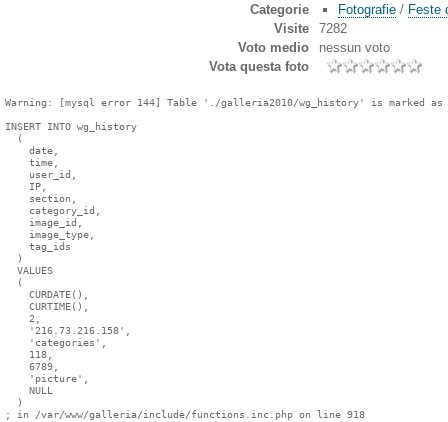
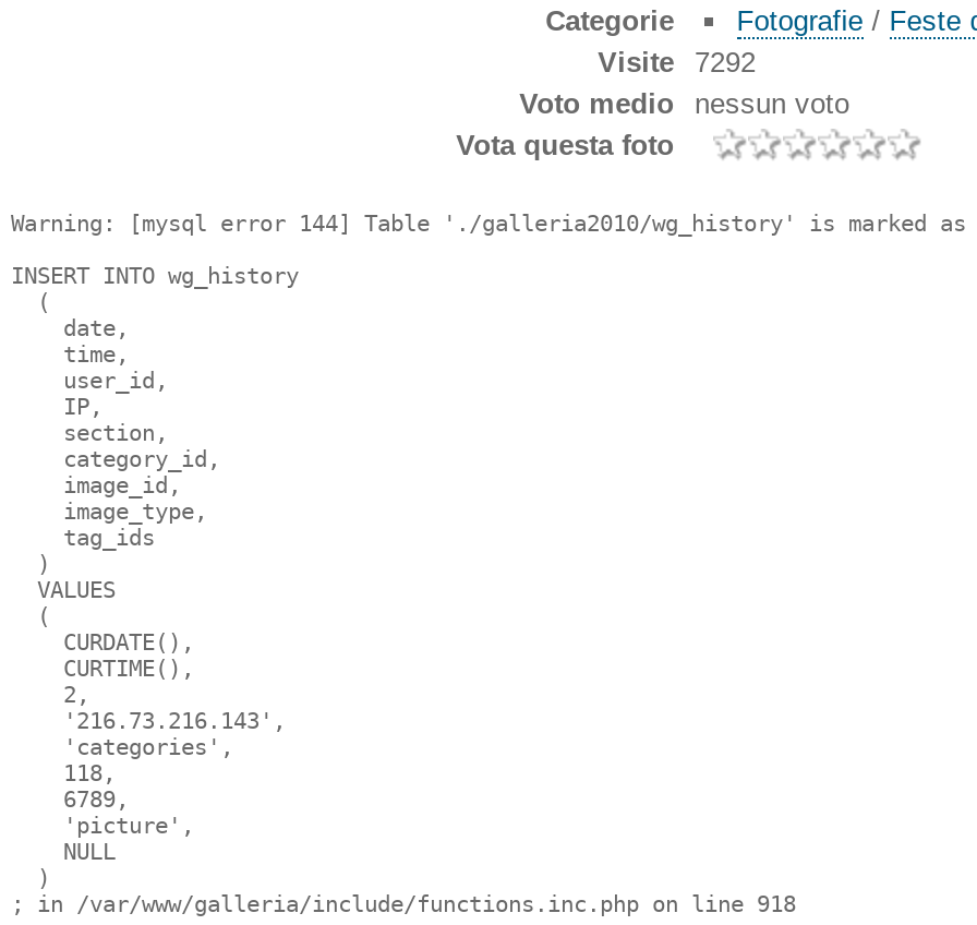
[274,21,346,36] Visite 7282 -> [598,45,756,78] Visite 7292
[5,323,131,335] '216.73.216.158', -> [11,706,286,732] '216.73.216.143',

